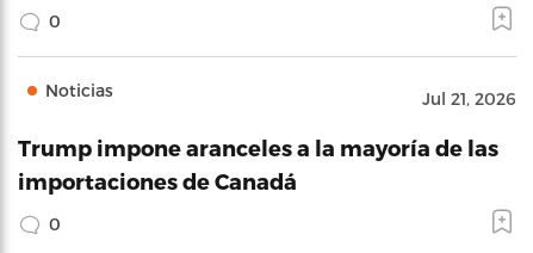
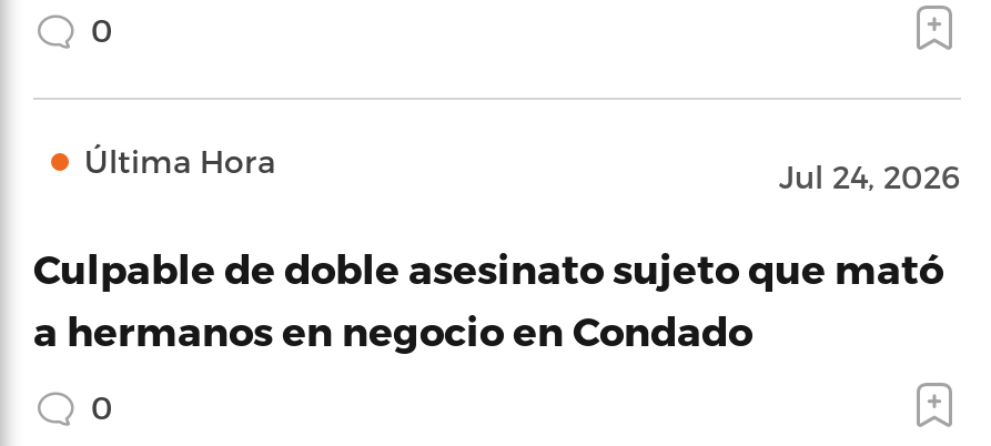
[45,80,516,109] Noticias | Jul 21, 2026 -> [84,141,961,194] Última Hora | Jul 24, 2026
[18,135,498,193] Trump impone aranceles a la mayoría de las | importaciones de Canadá -> [33,243,943,352] Culpable de doble asesinato sujeto que mató | a hermanos en negocio en Condado

